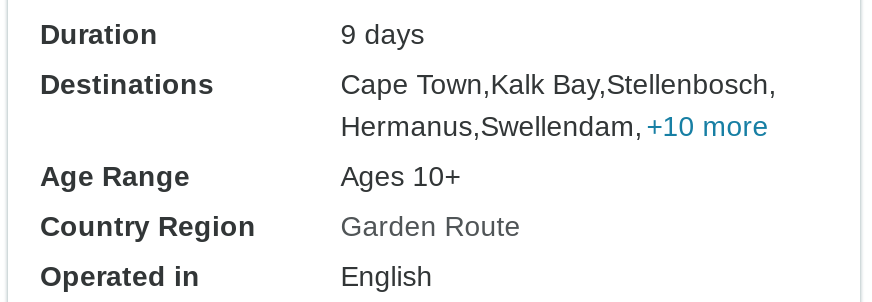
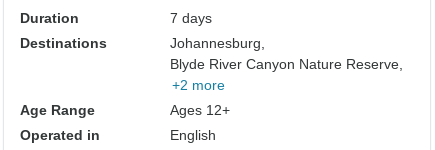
[340,18,424,50] 9 days -> [170,10,212,26] 7 days
[340,68,776,142] Cape Town,Kalk Bay,Stellenbosch, | Hermanus,Swellendam, +10 more -> [170,35,403,93] Johannesburg, | Blyde River Canyon Nature Reserve, | +2 more
[40,160,520,242] Ages 10+ | Country Region | Garden Route -> [170,102,230,118] Ages 12+
moved [40,160,190,192] -> [20,102,95,118]: Age Range

